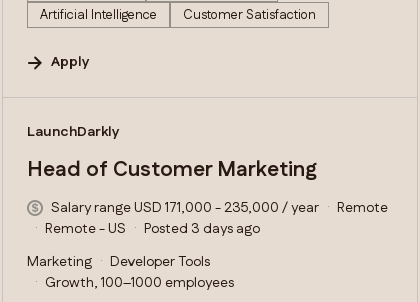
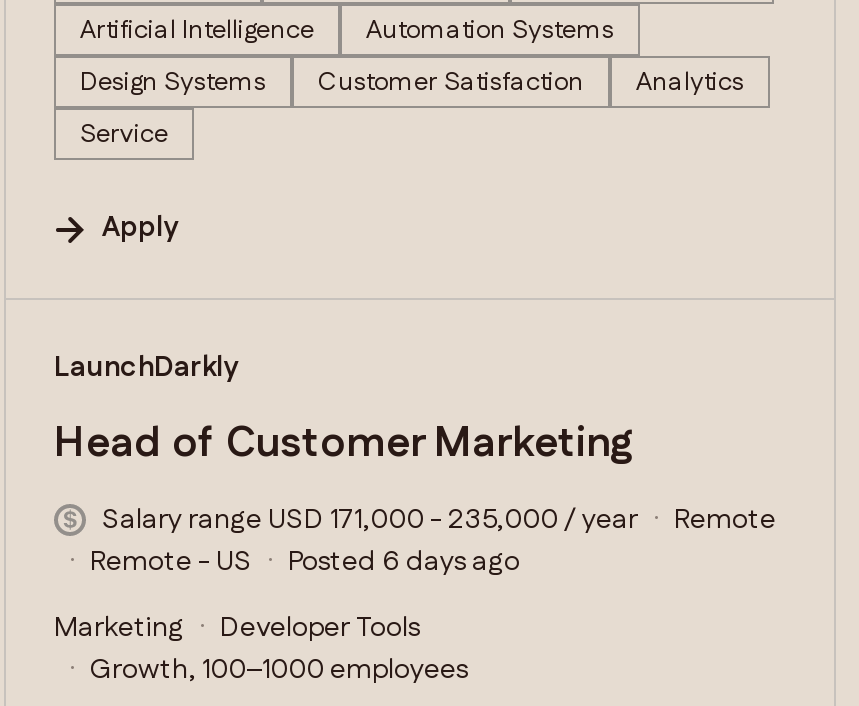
none -> [80,12,614,100] Automation Systems | Design Systems
none -> [80,64,744,152] Analytics | Service
[144,219,260,239] Posted 3 days ago -> [288,542,520,582] Posted 6 days ago

